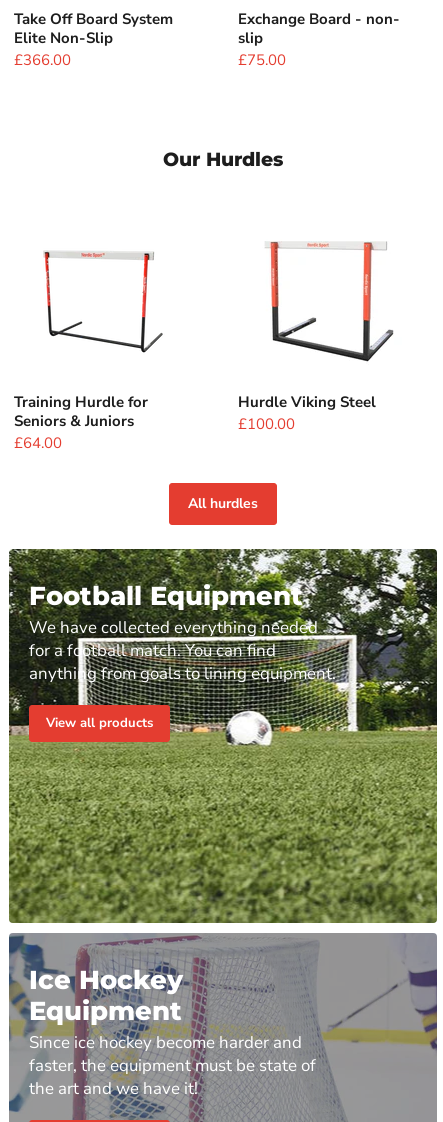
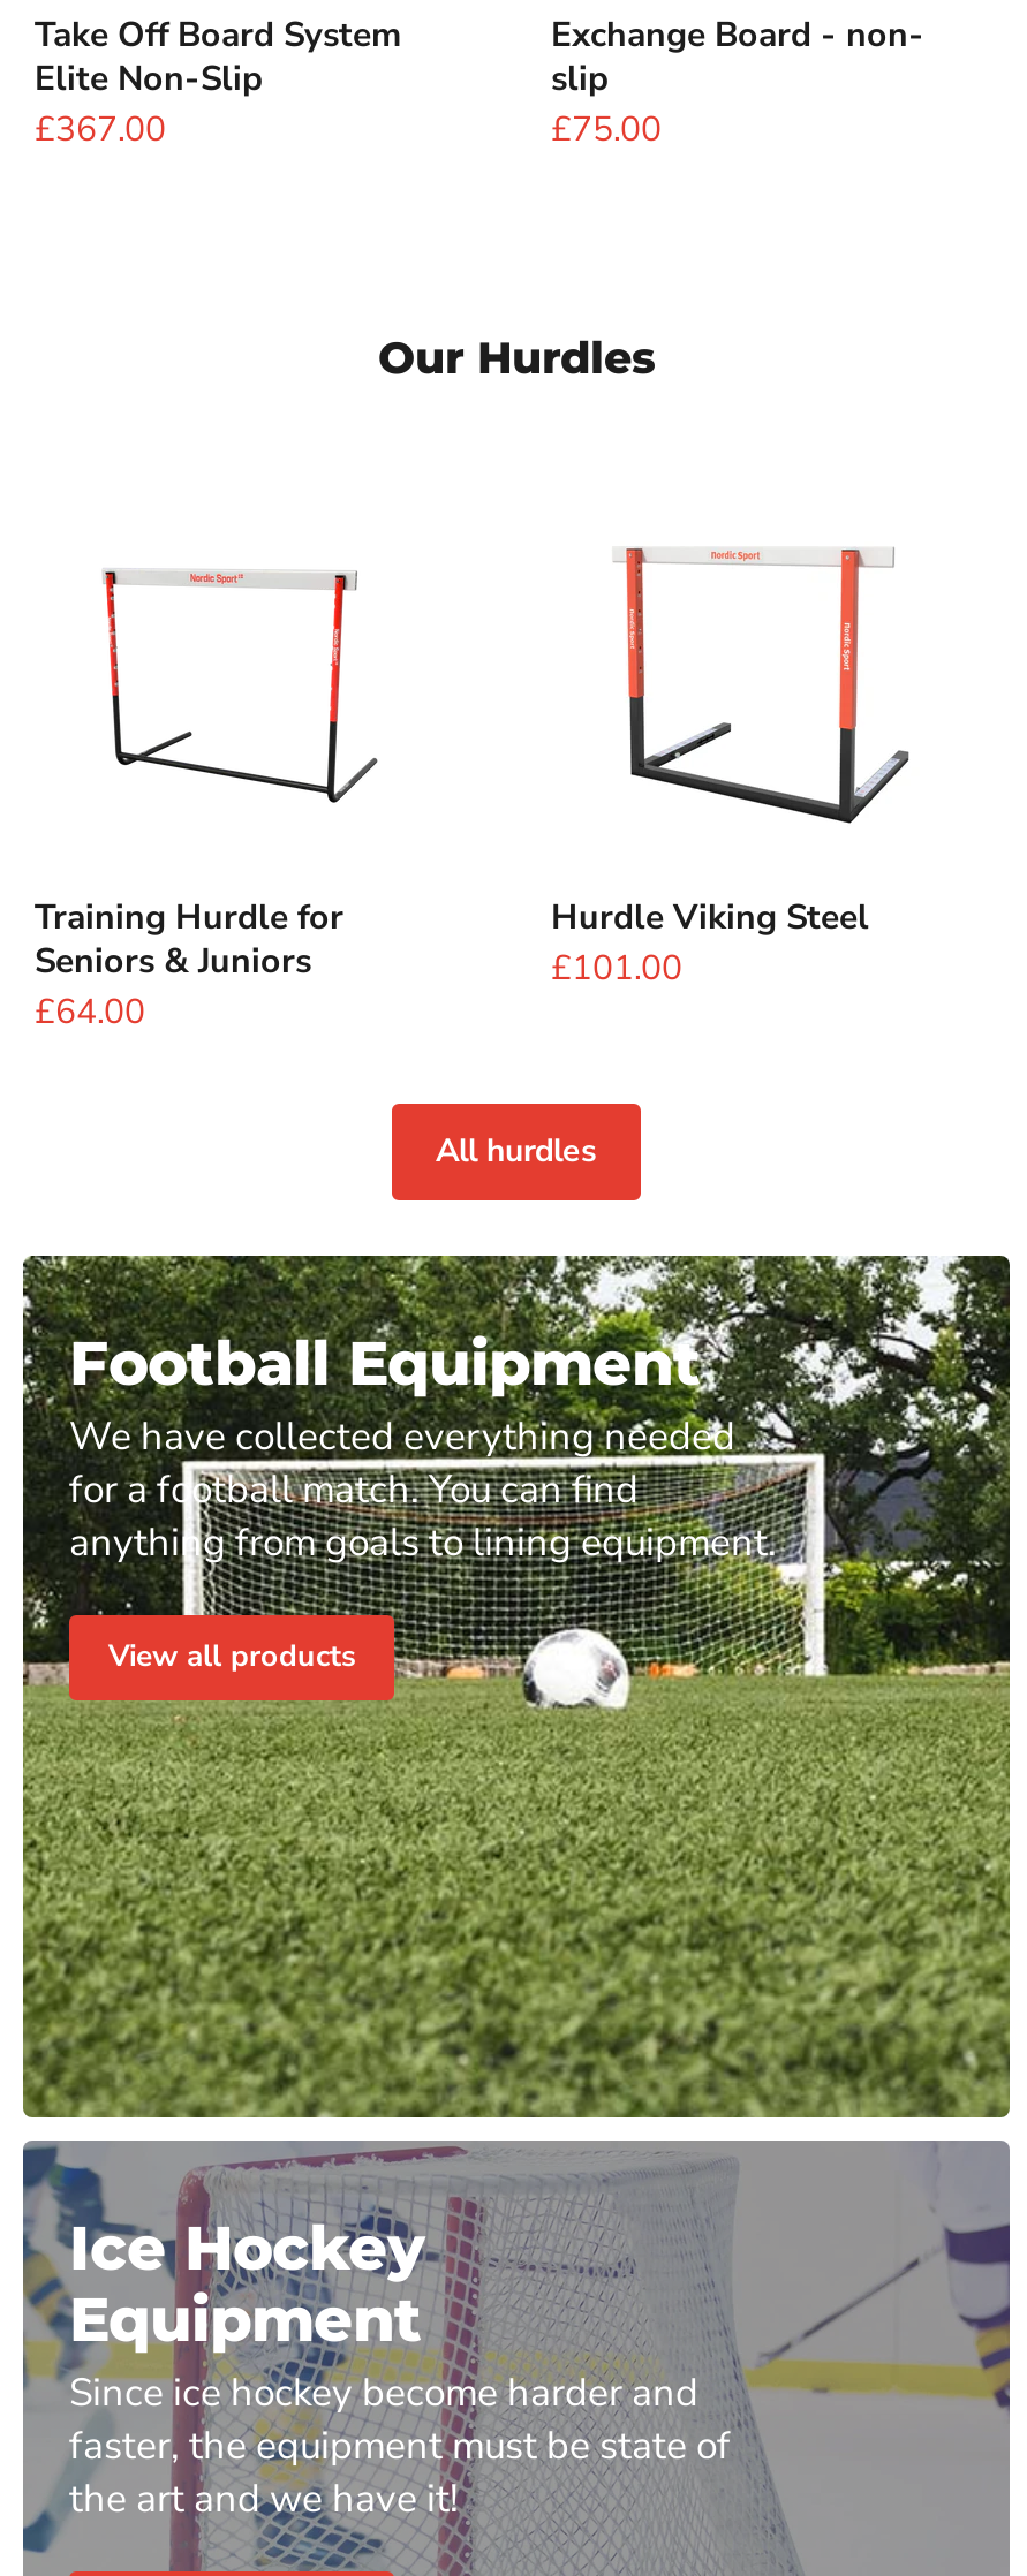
[14,50,71,70] £366.00 -> [35,106,166,152] £367.00
[238,414,295,434] £100.00 -> [551,944,682,990] £101.00

